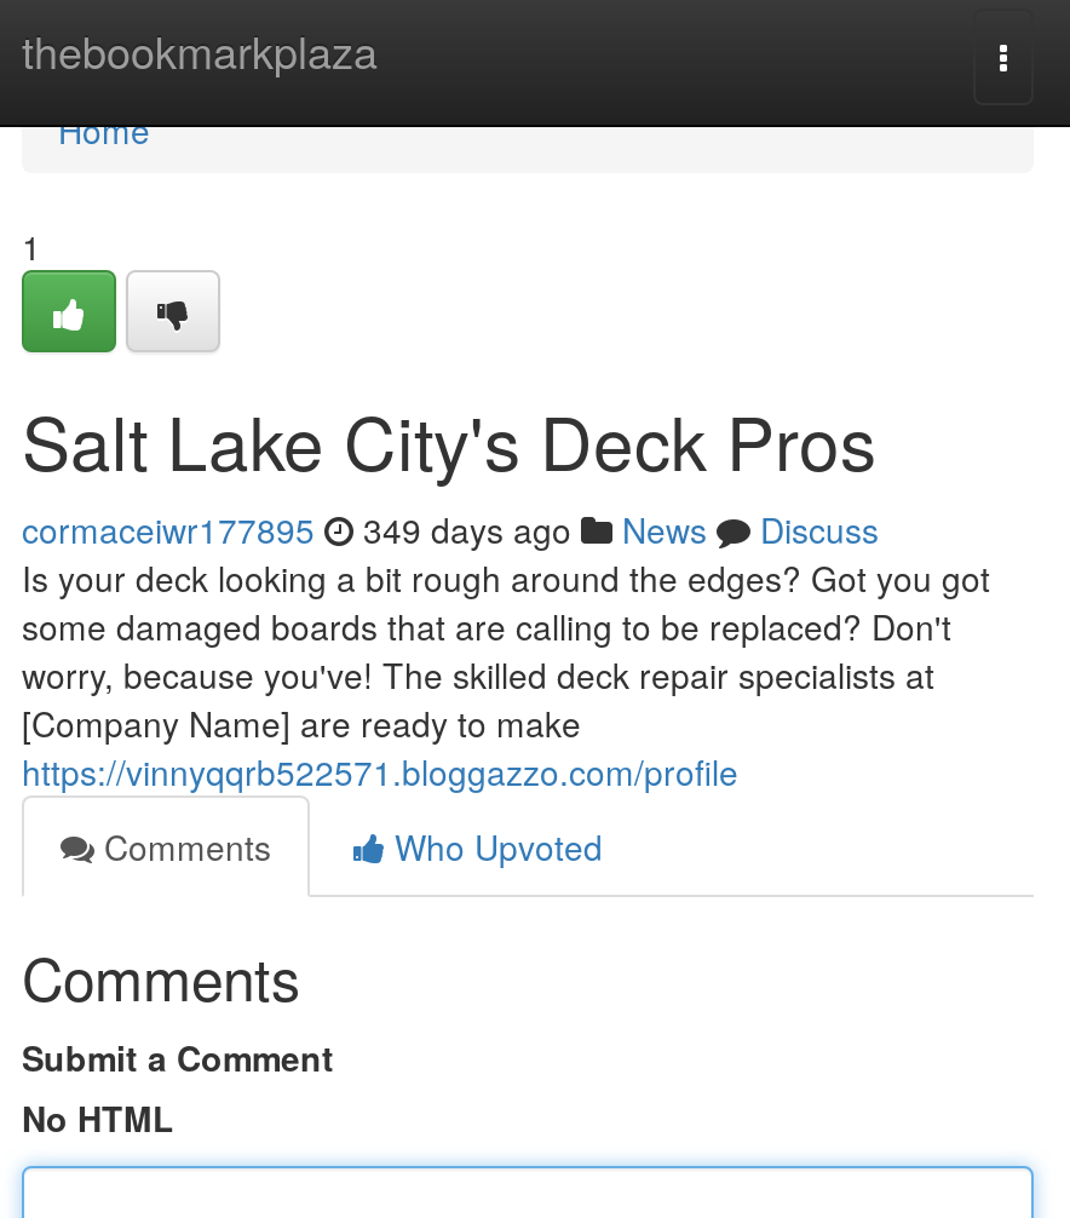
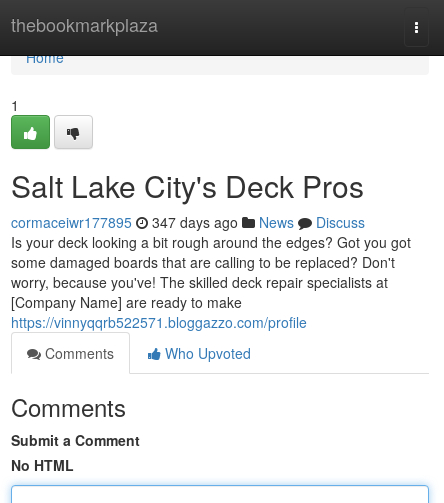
[22,505,879,553] cormaceiwr177895 349 days ago News Discuss -> [11,212,365,232] cormaceiwr177895 347 days ago News Discuss

